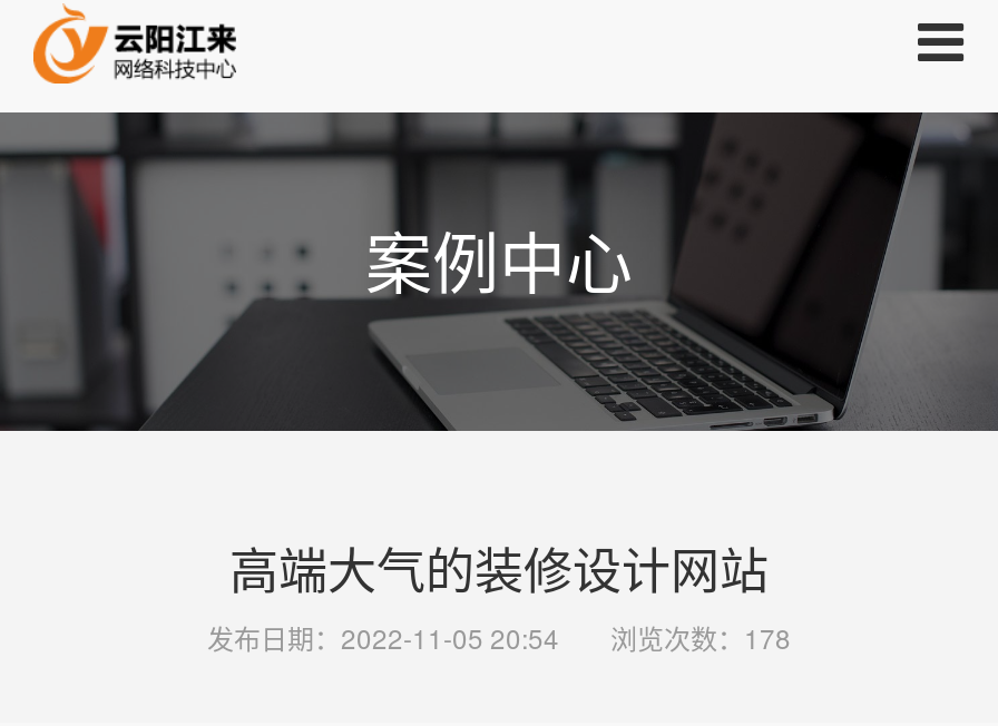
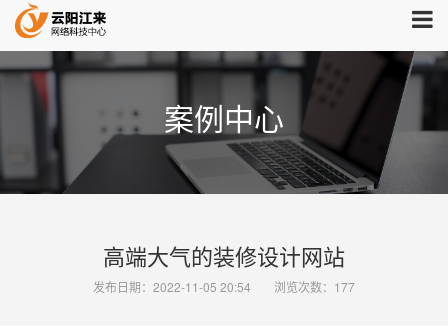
[207,618,791,656] 发布日期：2022-11-05 20:54 浏览次数：178 -> [93,278,355,295] 发布日期：2022-11-05 20:54 浏览次数：177

